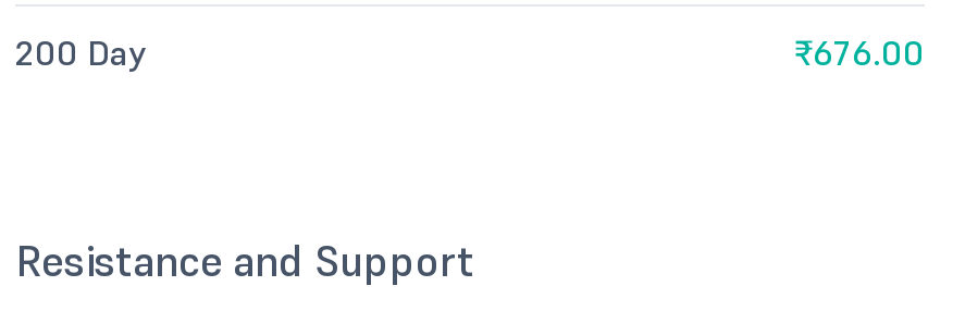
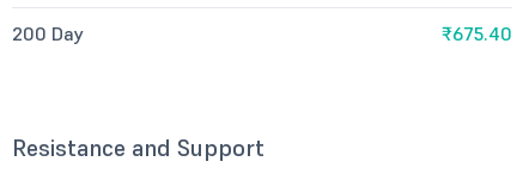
[794,30,925,74] ₹676.00 -> [442,21,512,45] ₹675.40

